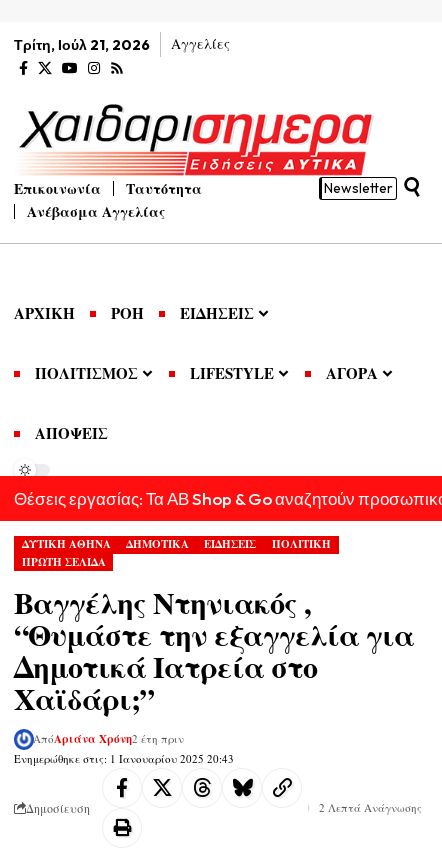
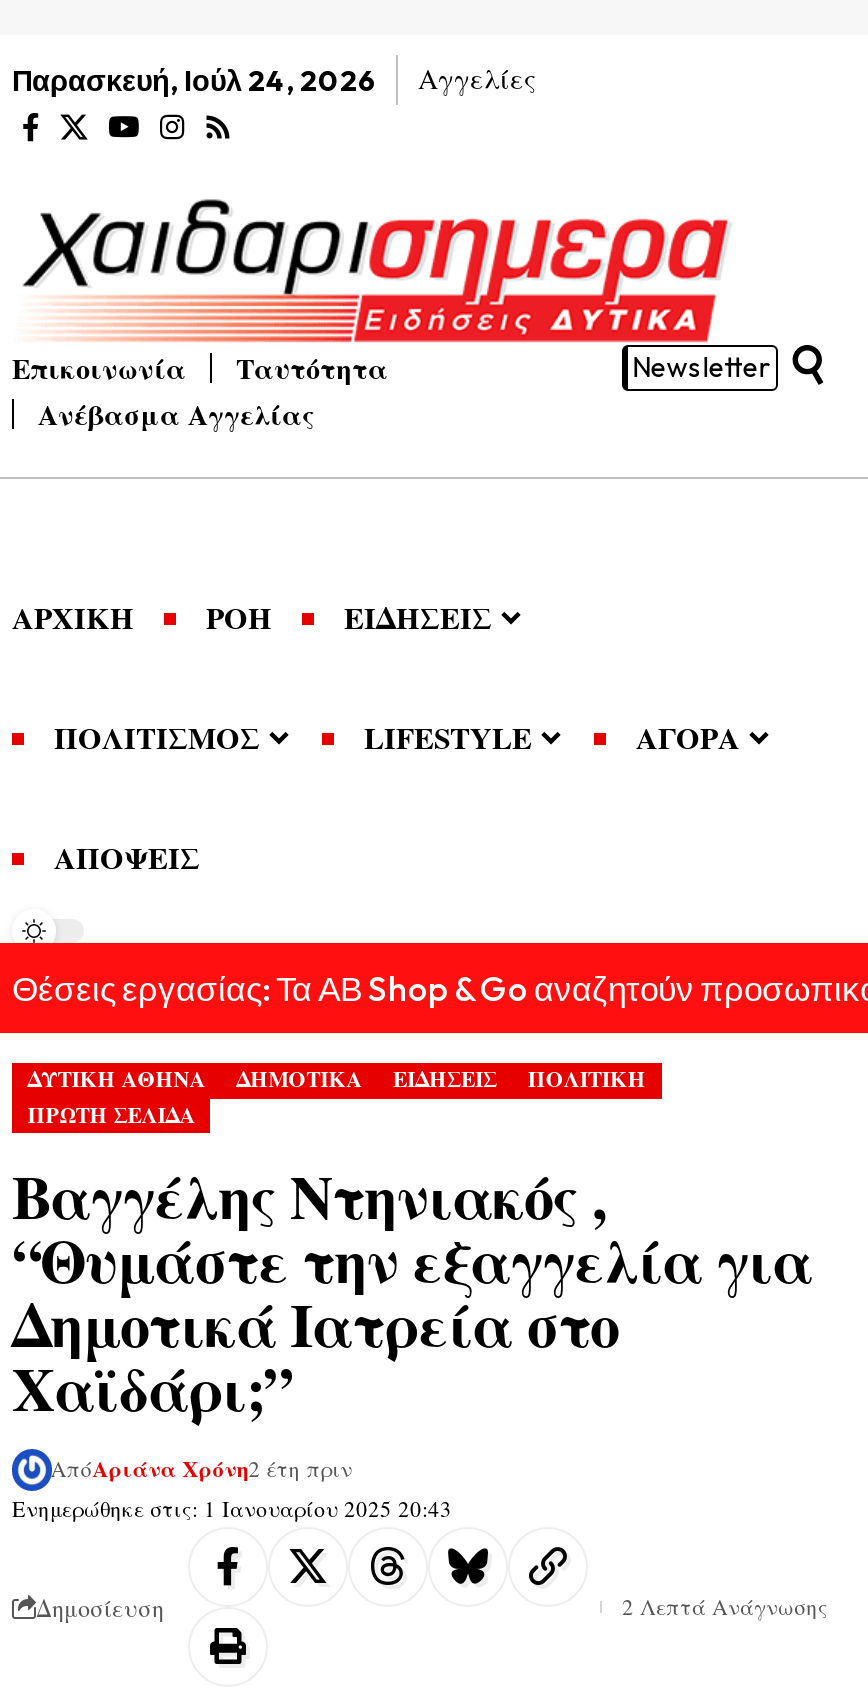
[14,36,150,54] Τρίτη, Ιούλ 21, 2026 -> [12,63,376,99] Παρασκευή, Ιούλ 24, 2026

